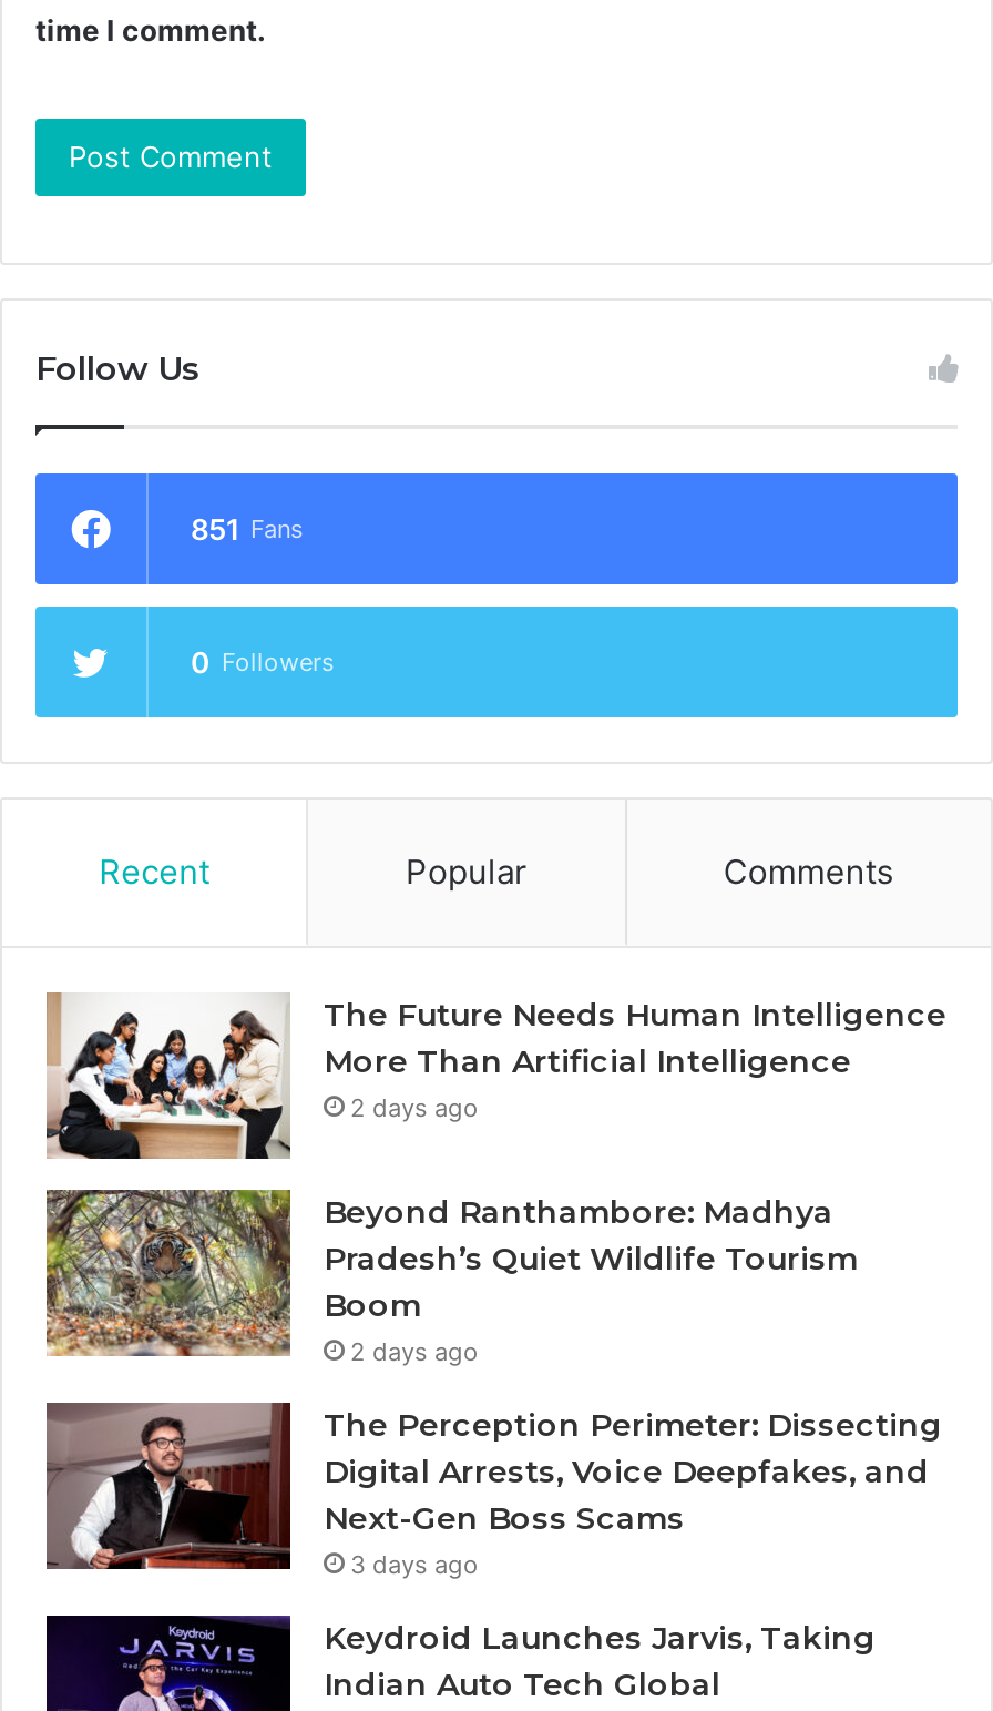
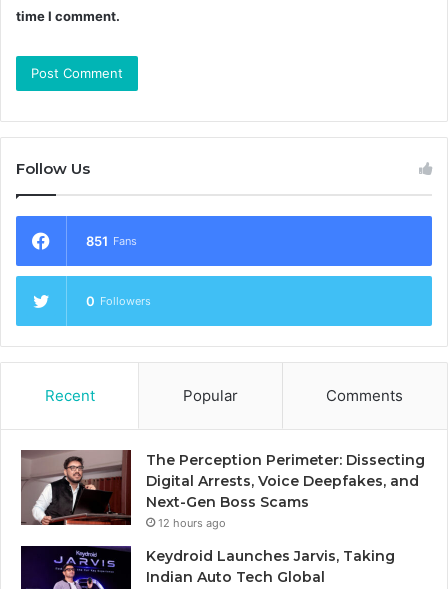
[47,992,946,1368] [image] | The Future Needs Human Intelligence | More Than Artificial Intelligence | 2 days ago | Beyond Ranthambore: Madhya | Pradesh’s Quiet Wildlife Tourism | Boom | 2 days ago -> none
[44,1188,293,1358] [image] -> none
[350,1550,479,1581] 3 days ago -> [158,516,226,530] 12 hours ago

